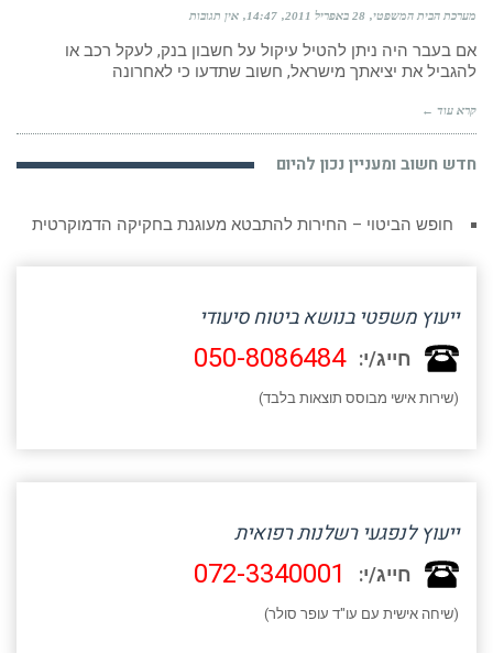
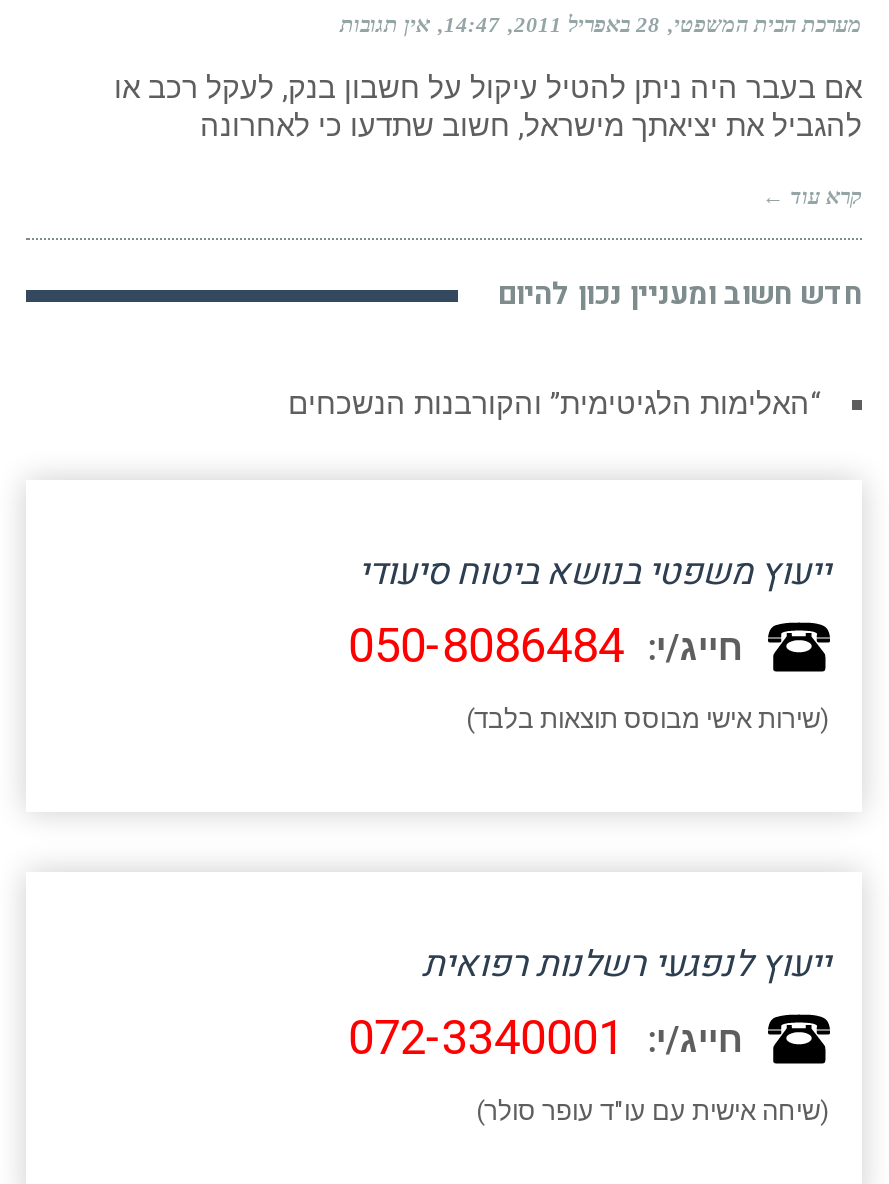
[32,215,453,235] חופש הביטוי – החירות להתבטא מעוגנת בחקיקה הדמוקרטית -> [288,386,820,422] “האלימות הלגיטימית” והקורבנות הנשכחים

